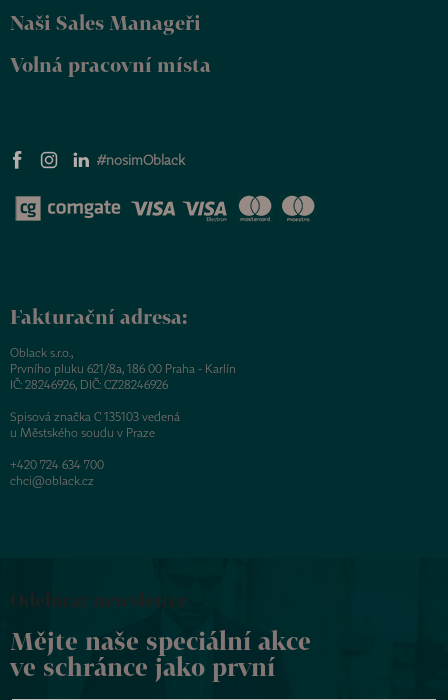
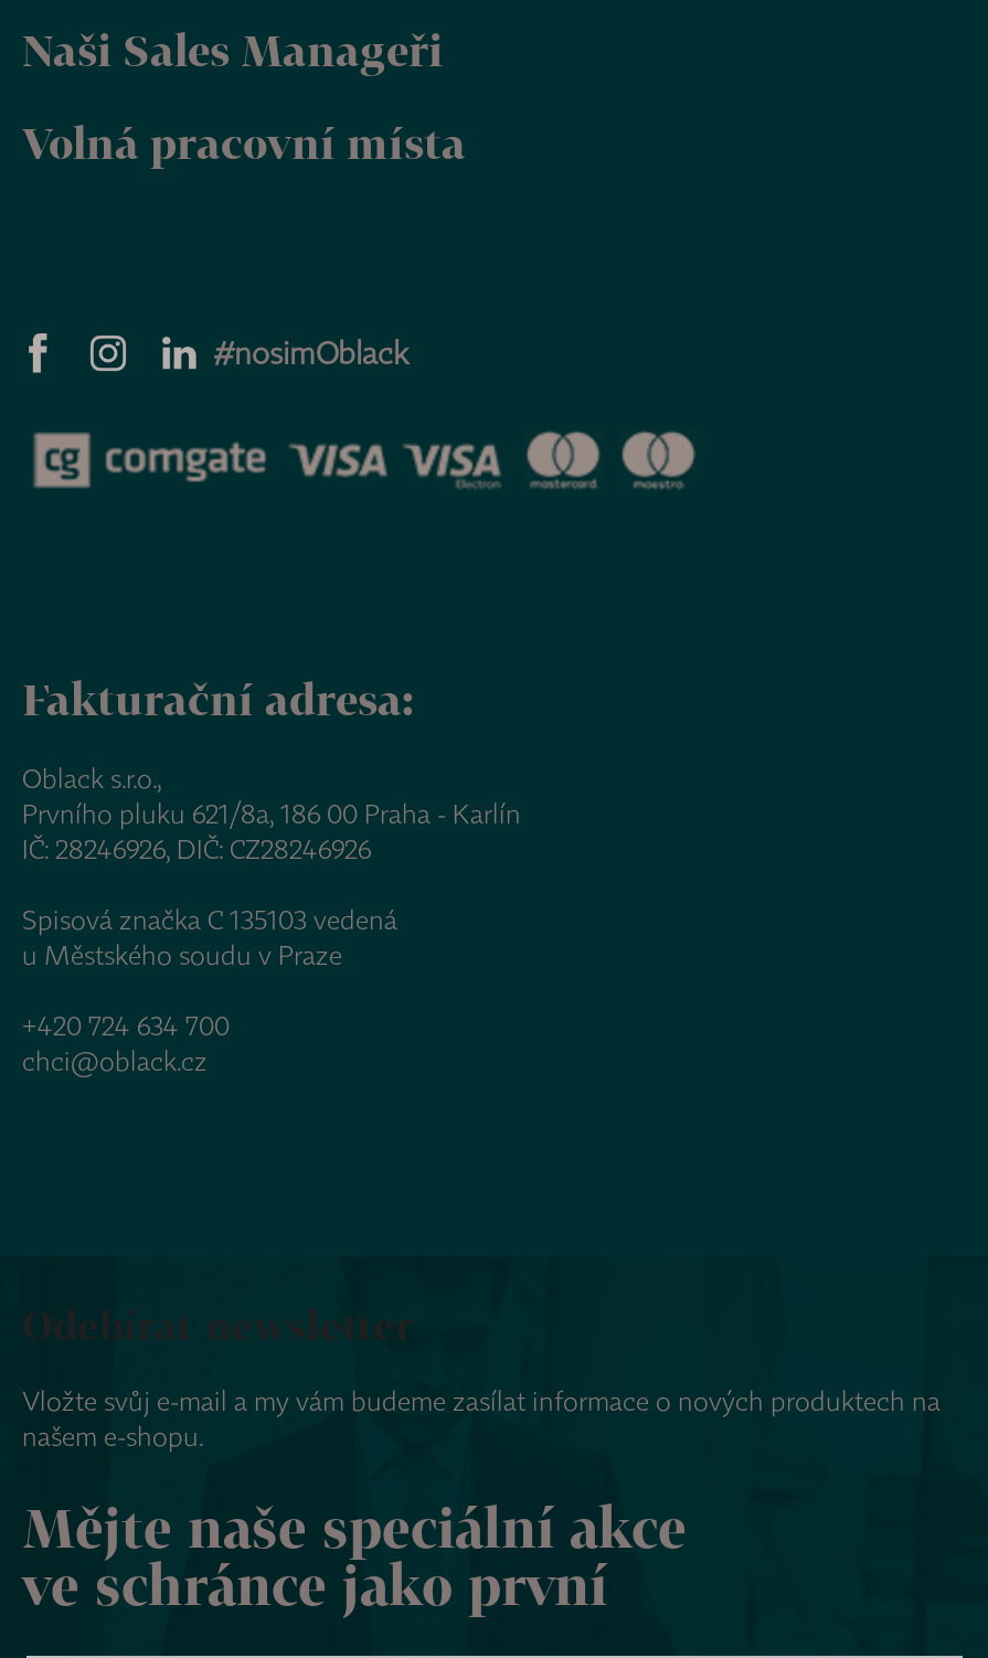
none -> [22,1389,941,1453] Vložte svůj e-mail a my vám budeme zasílat informace o nových produktech na | našem e-shopu.

